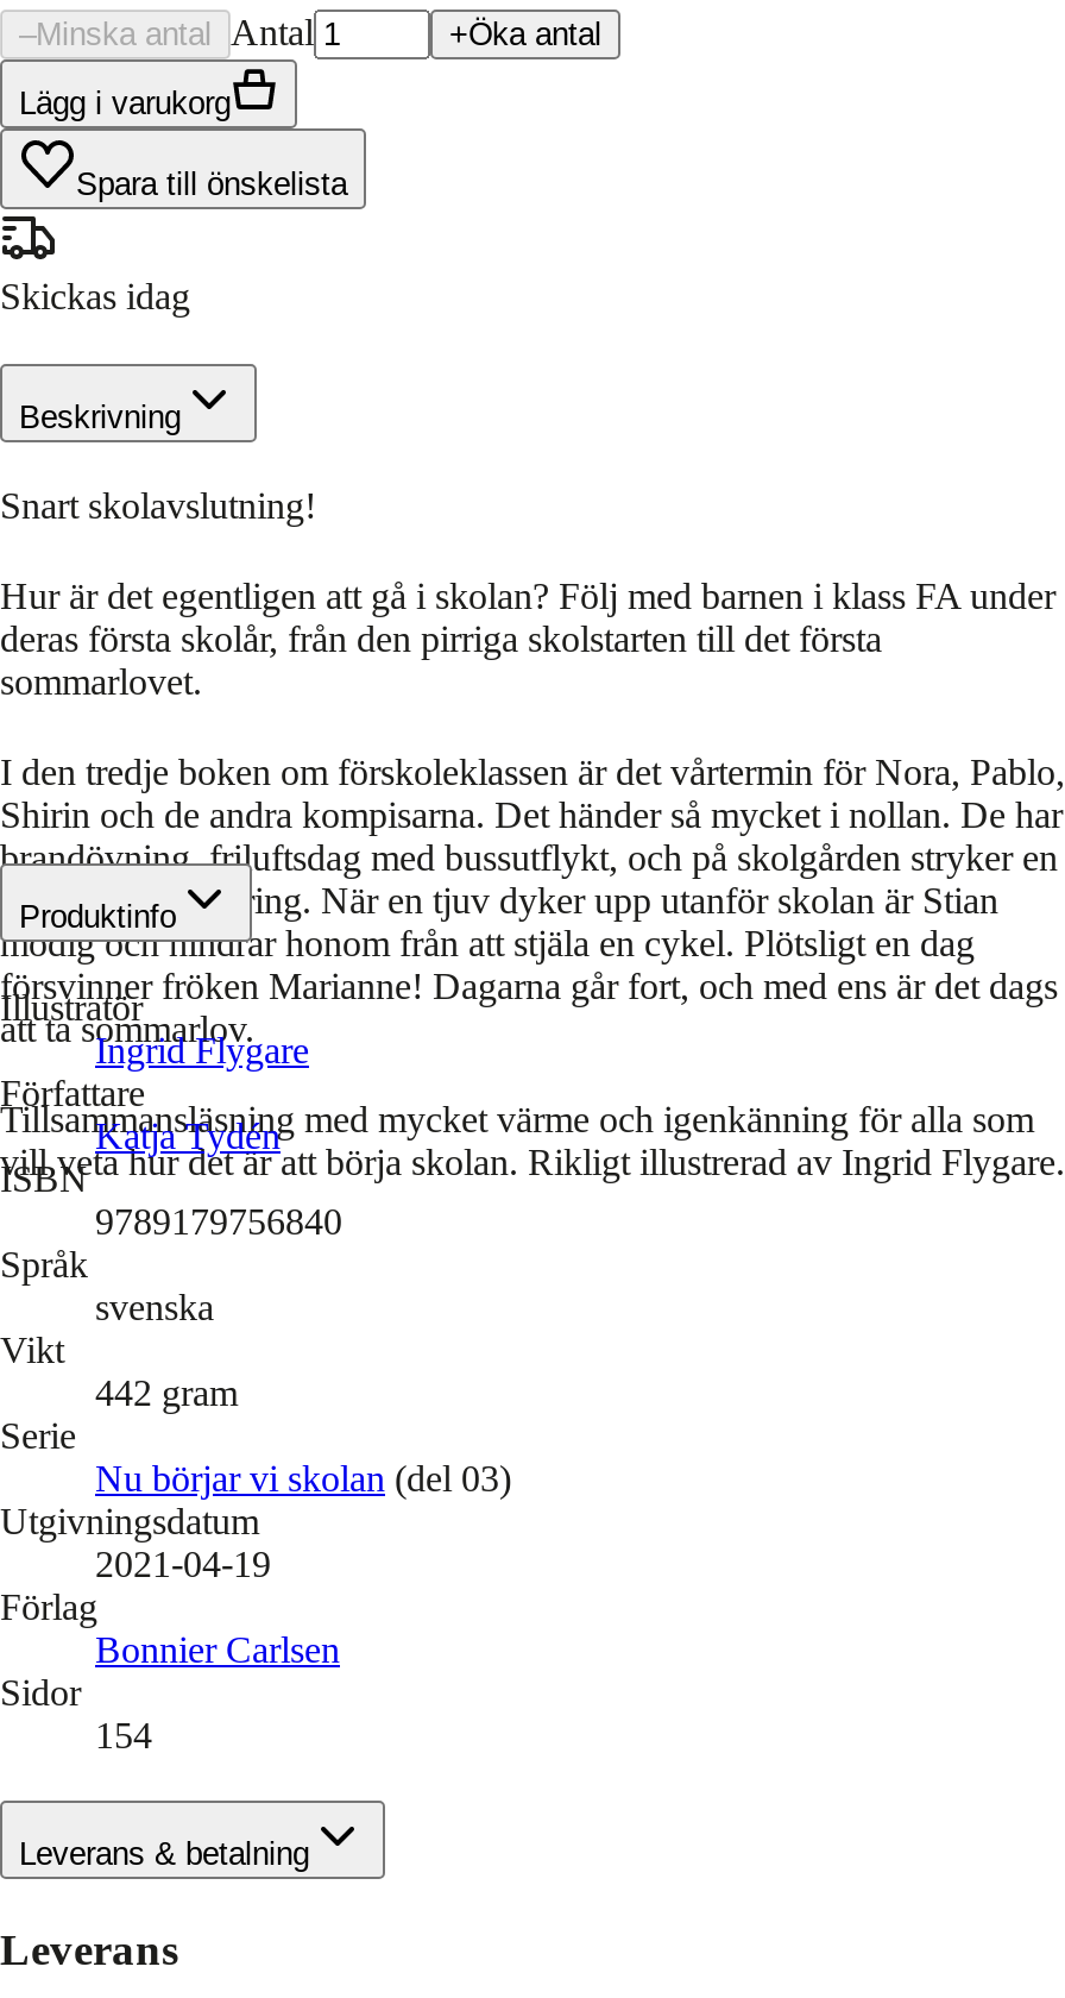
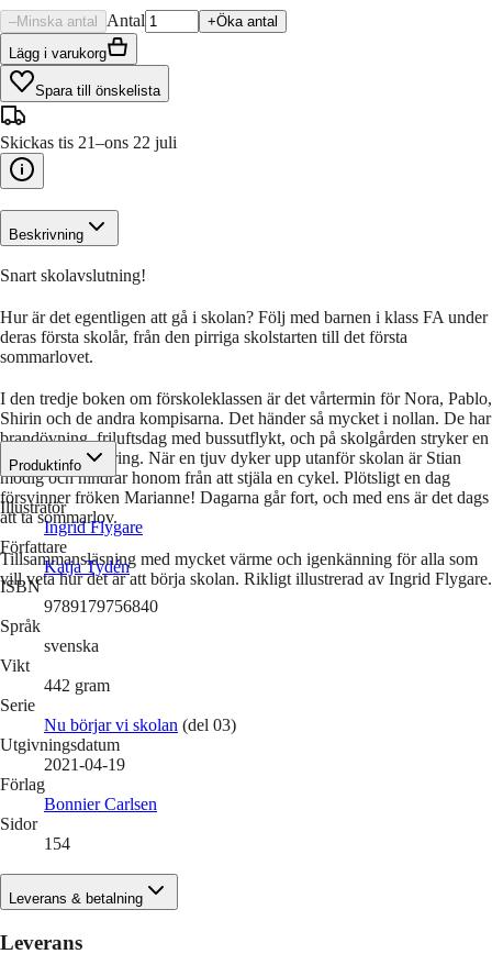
[0,276,190,316] Skickas idag -> [0,133,177,152] Skickas tis 21–ons 22 juli

